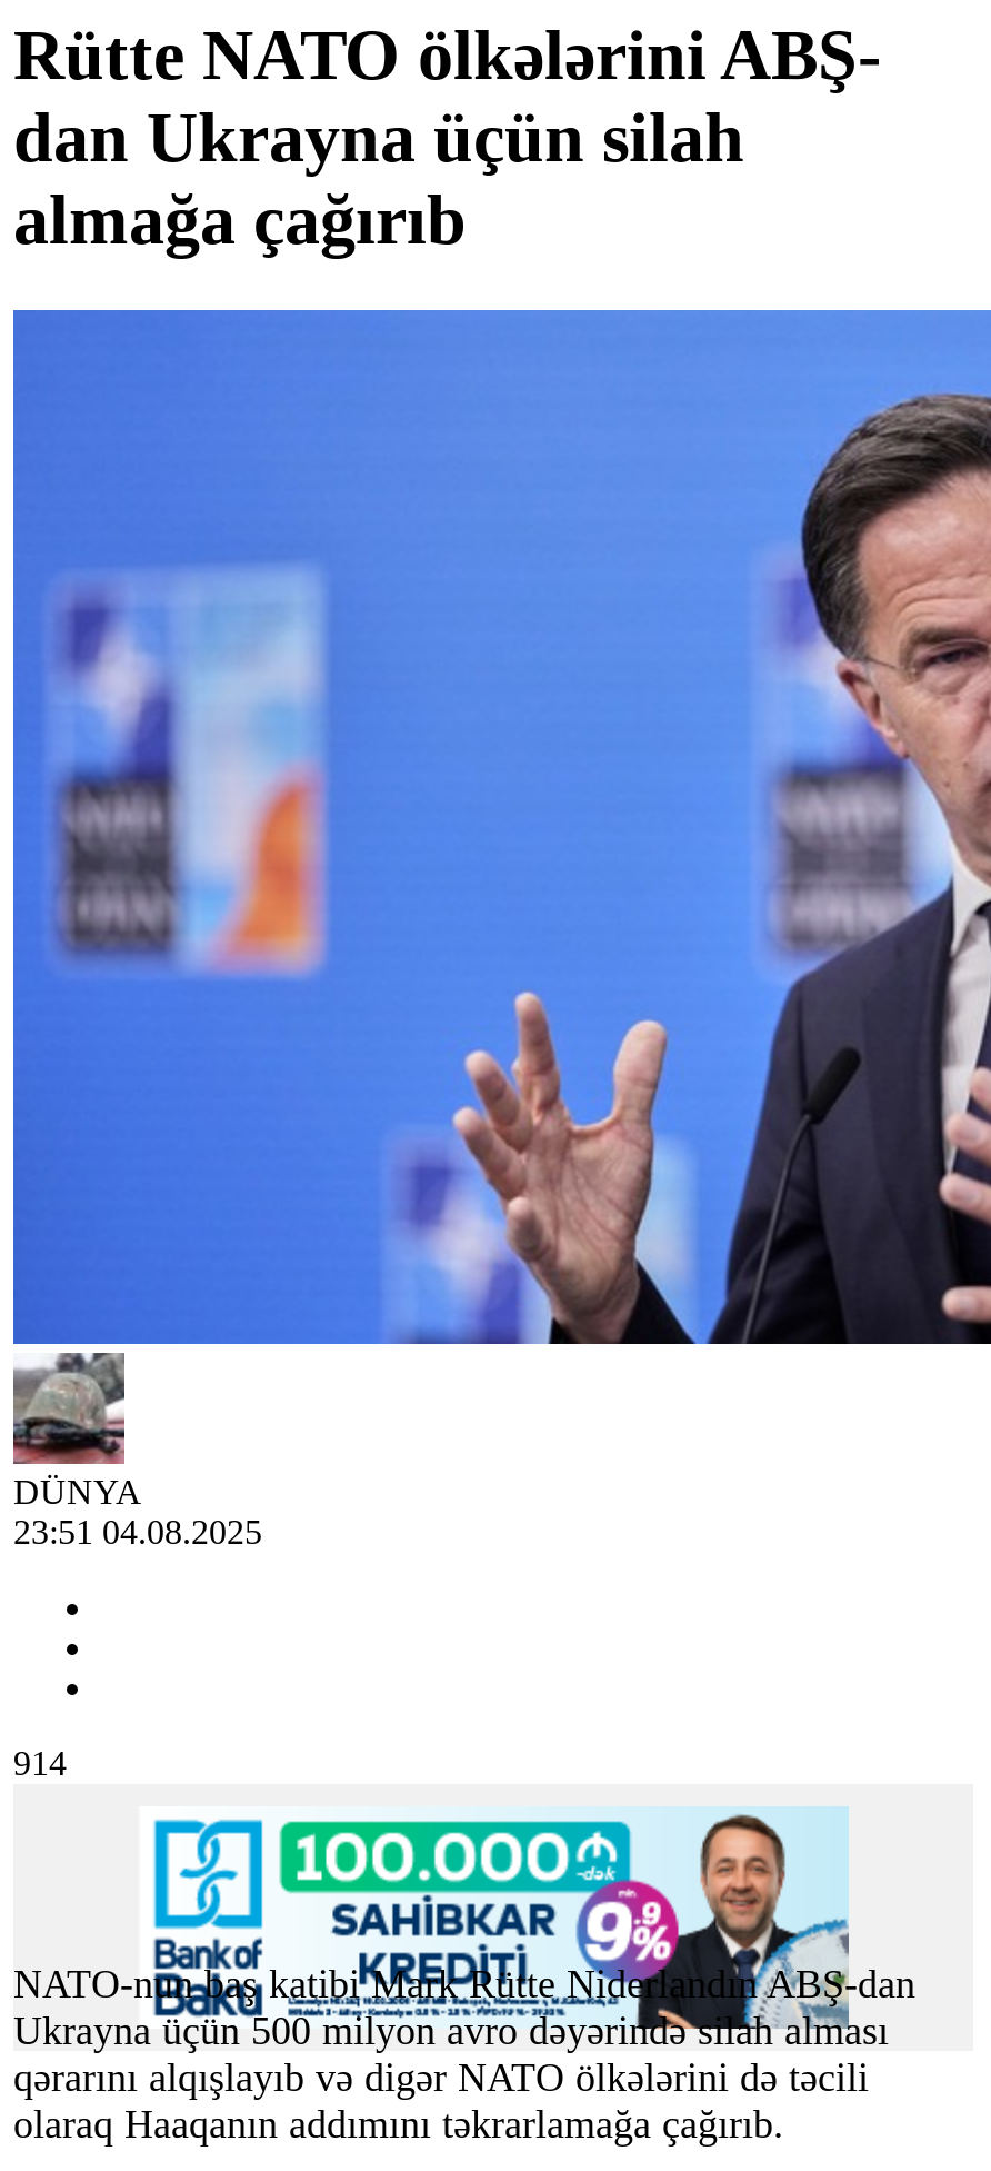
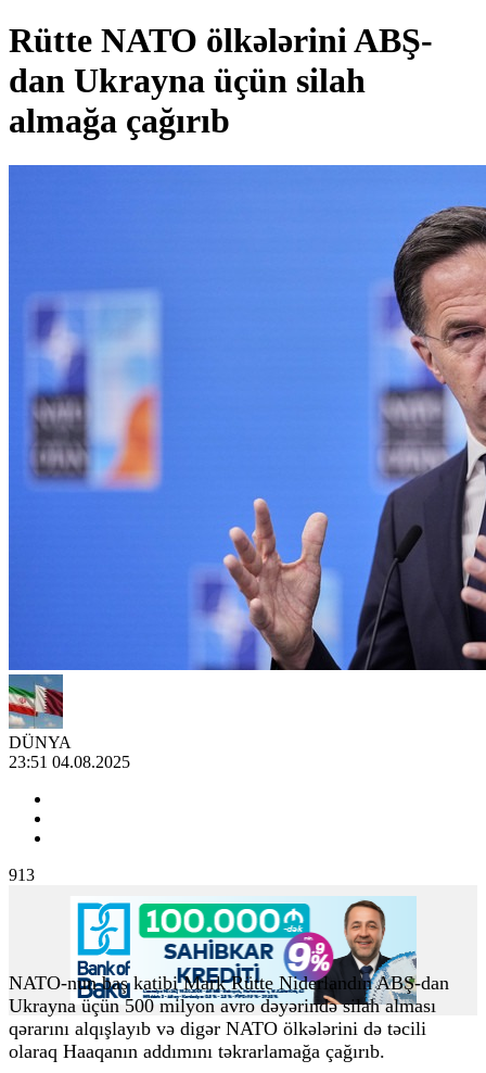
[11,1353,124,1466] [image] -> [8,673,64,729] [image]
[13,1744,67,1782] 914 -> [9,865,35,884] 913

